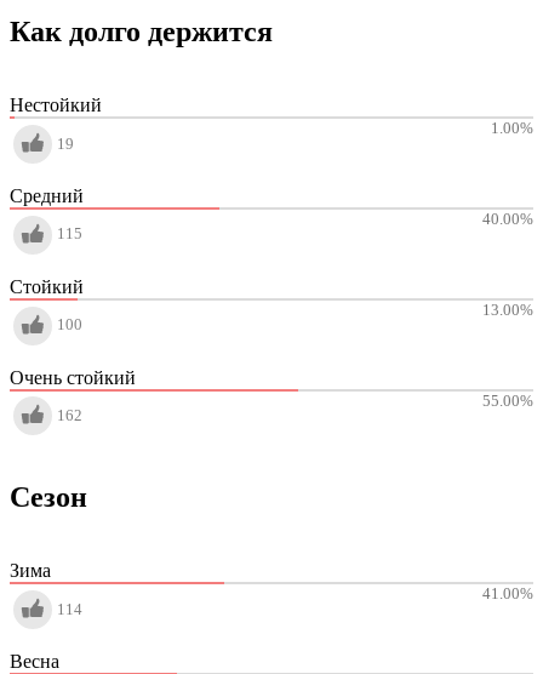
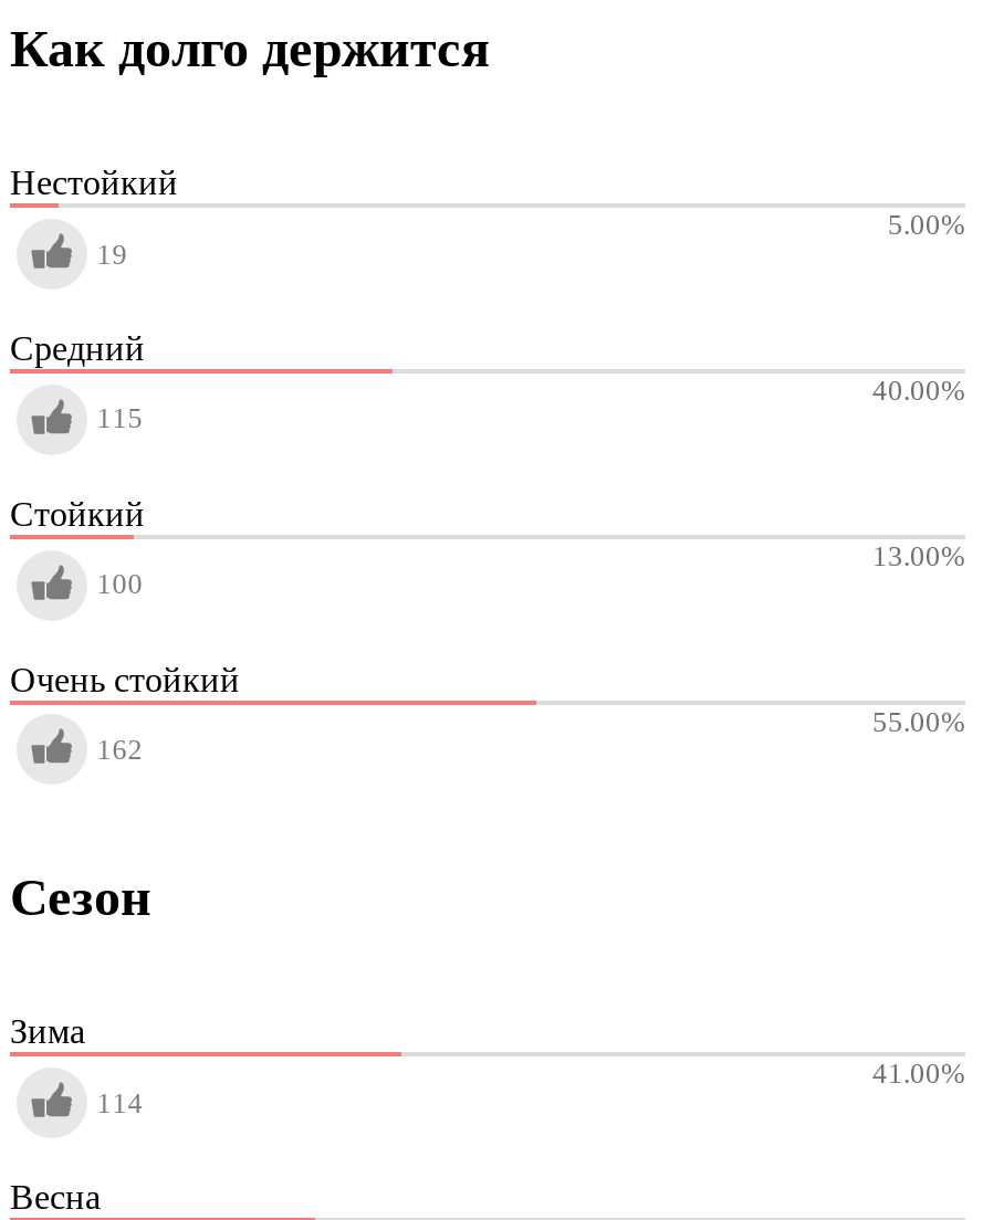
[491,120,533,137] 1.00% -> [888,210,965,241] 5.00%

